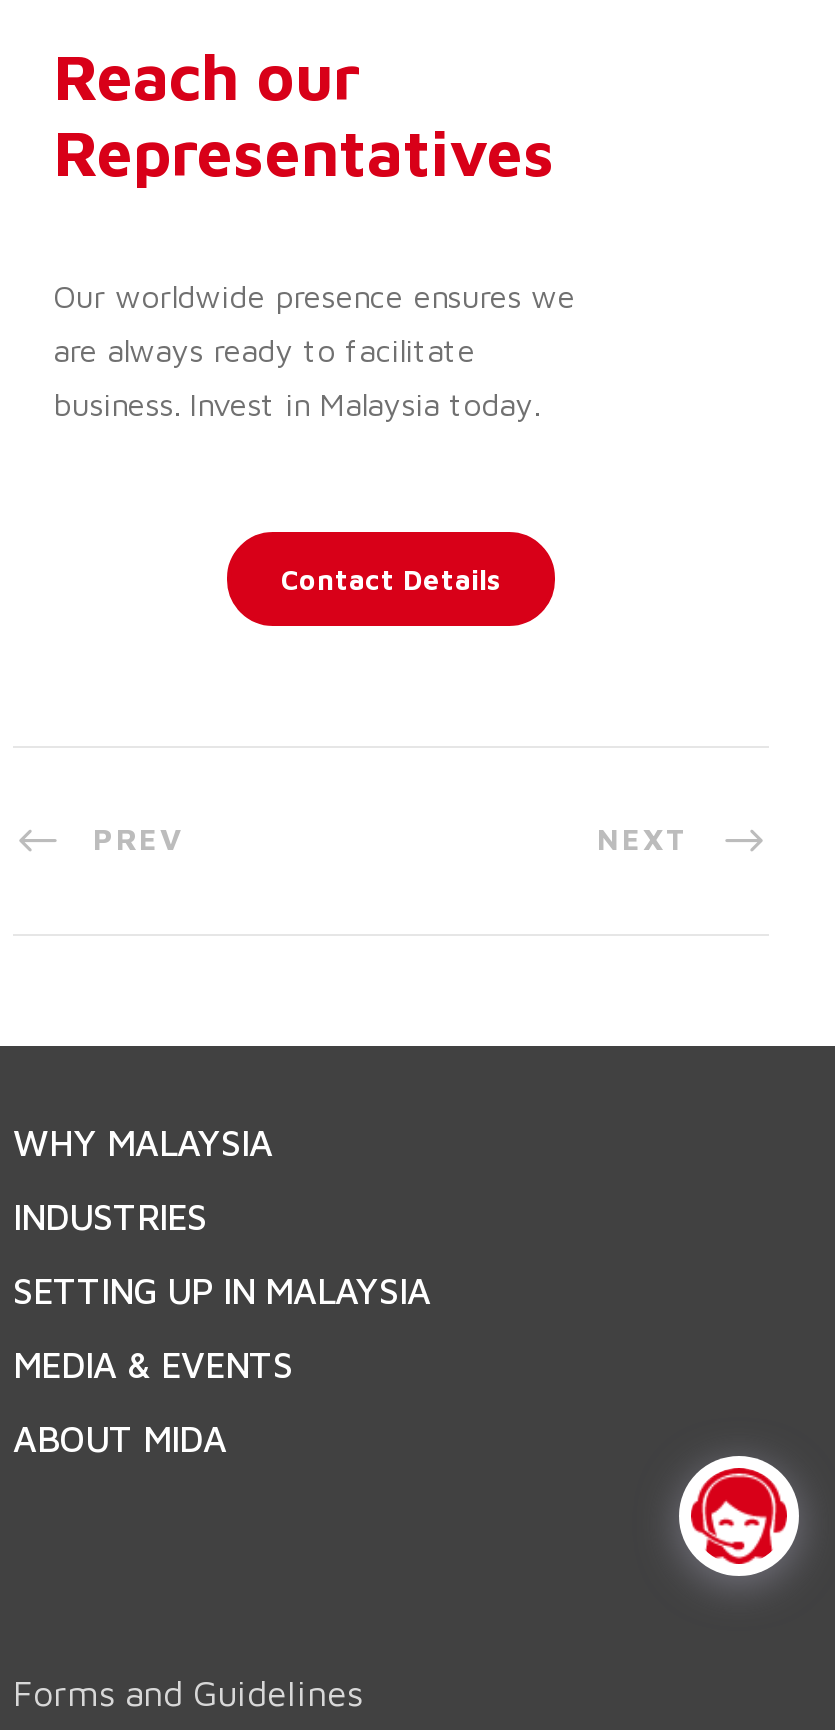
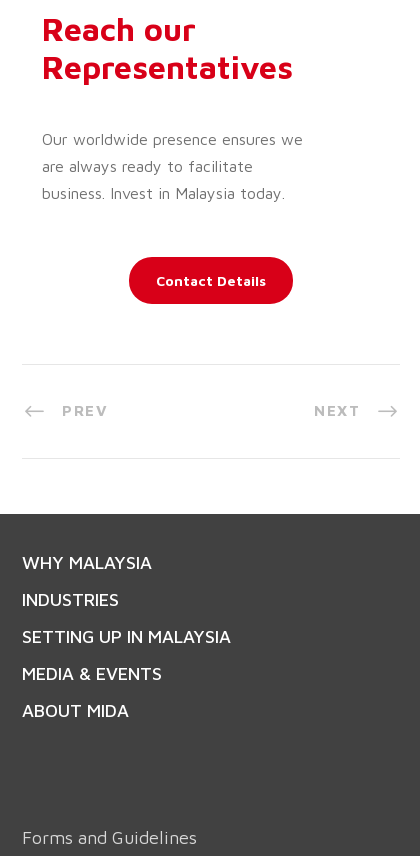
[675,1454,803,1582] [image] -> none

